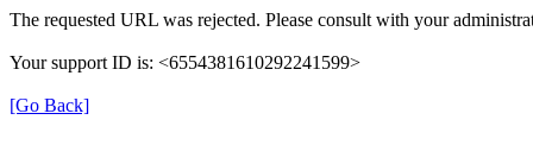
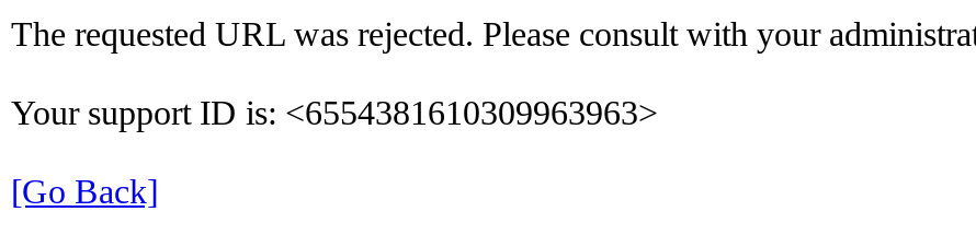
[10,52,360,72] Your support ID is: <6554381610292241599> -> [11,94,658,131] Your support ID is: <6554381610309963963>

